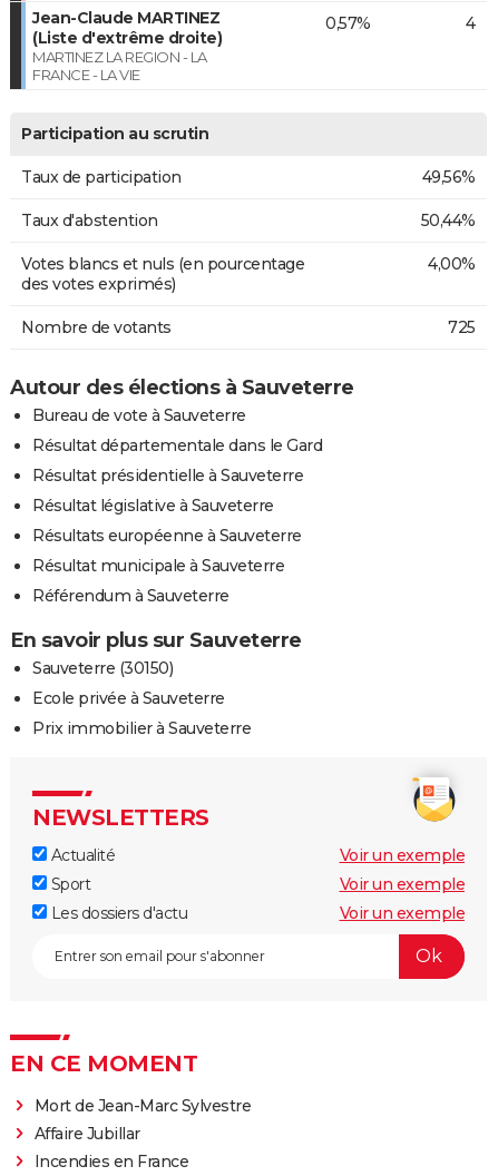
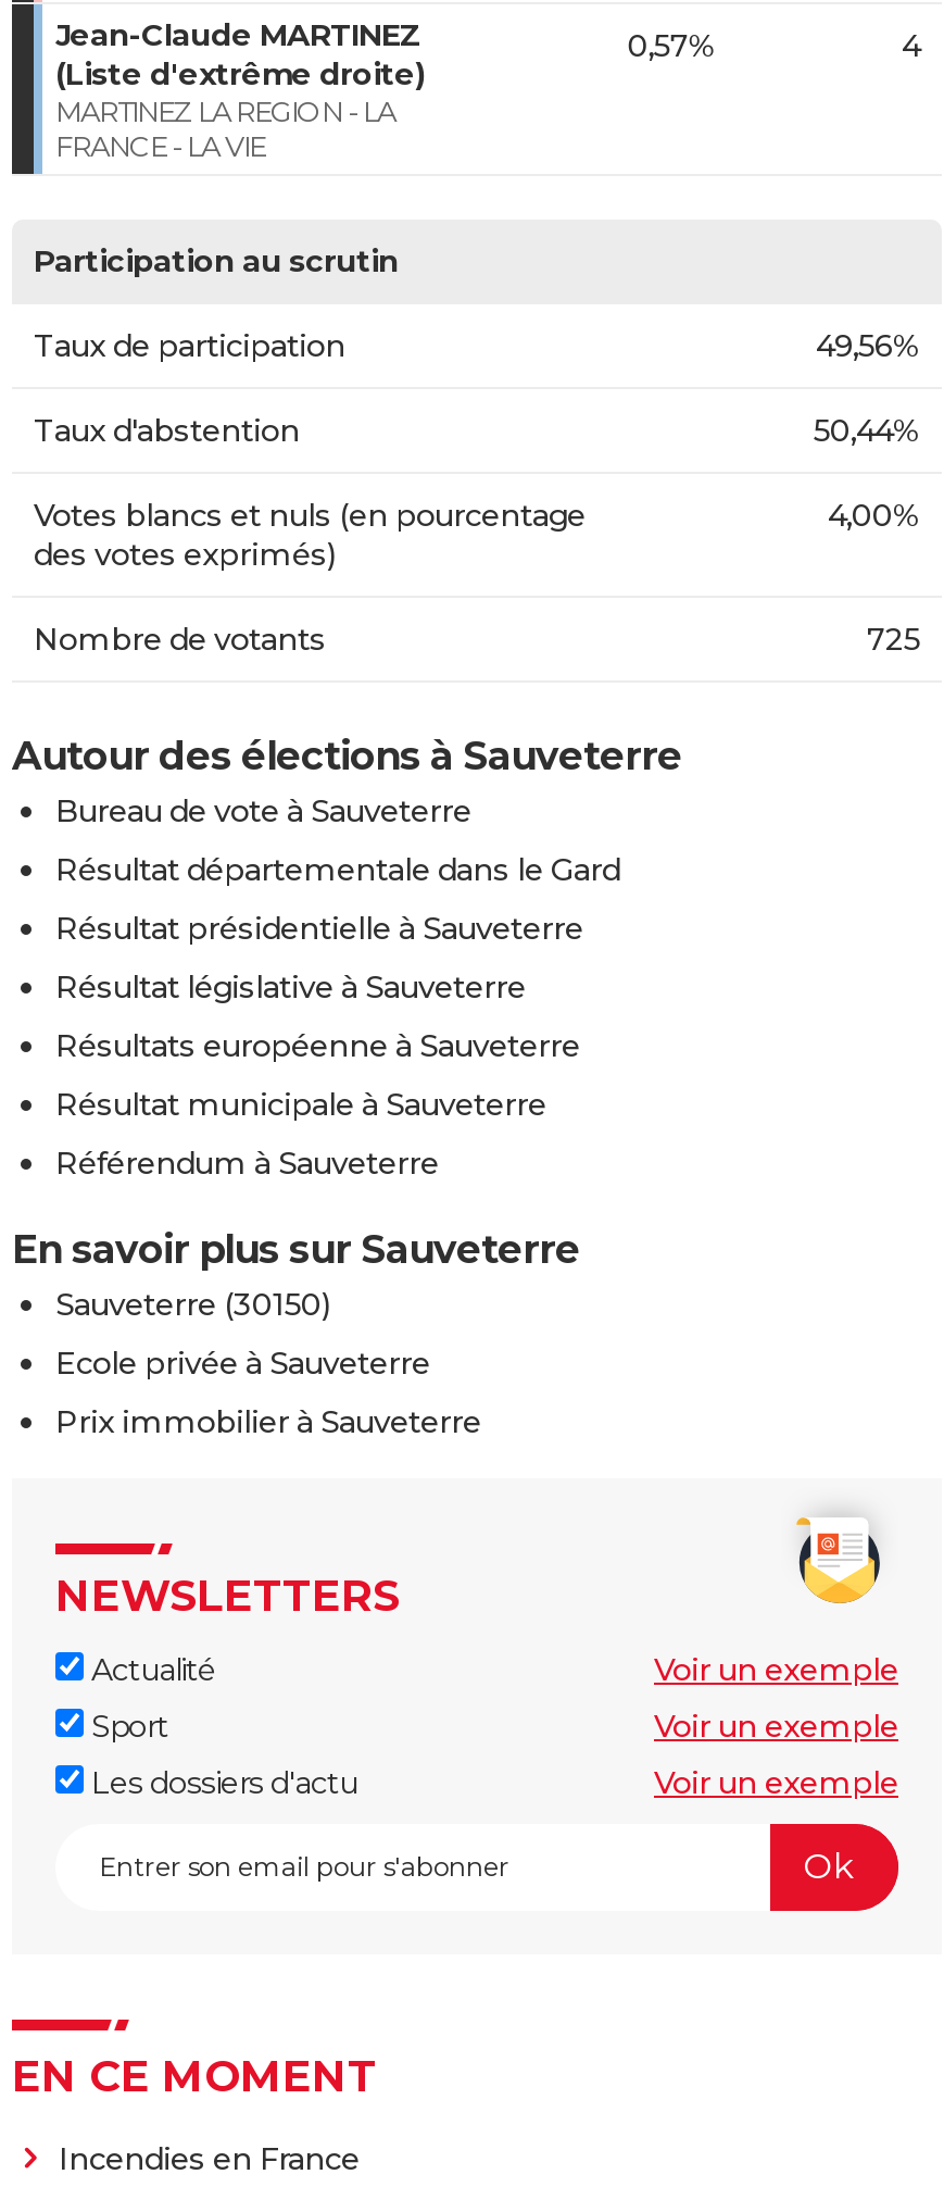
[34,1095,251,1143] Mort de Jean-Marc Sylvestre | Affaire Jubillar -> none

